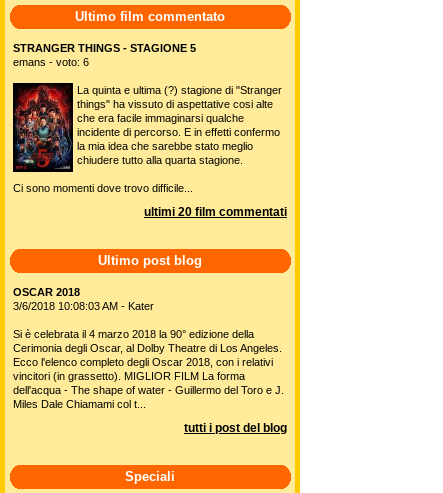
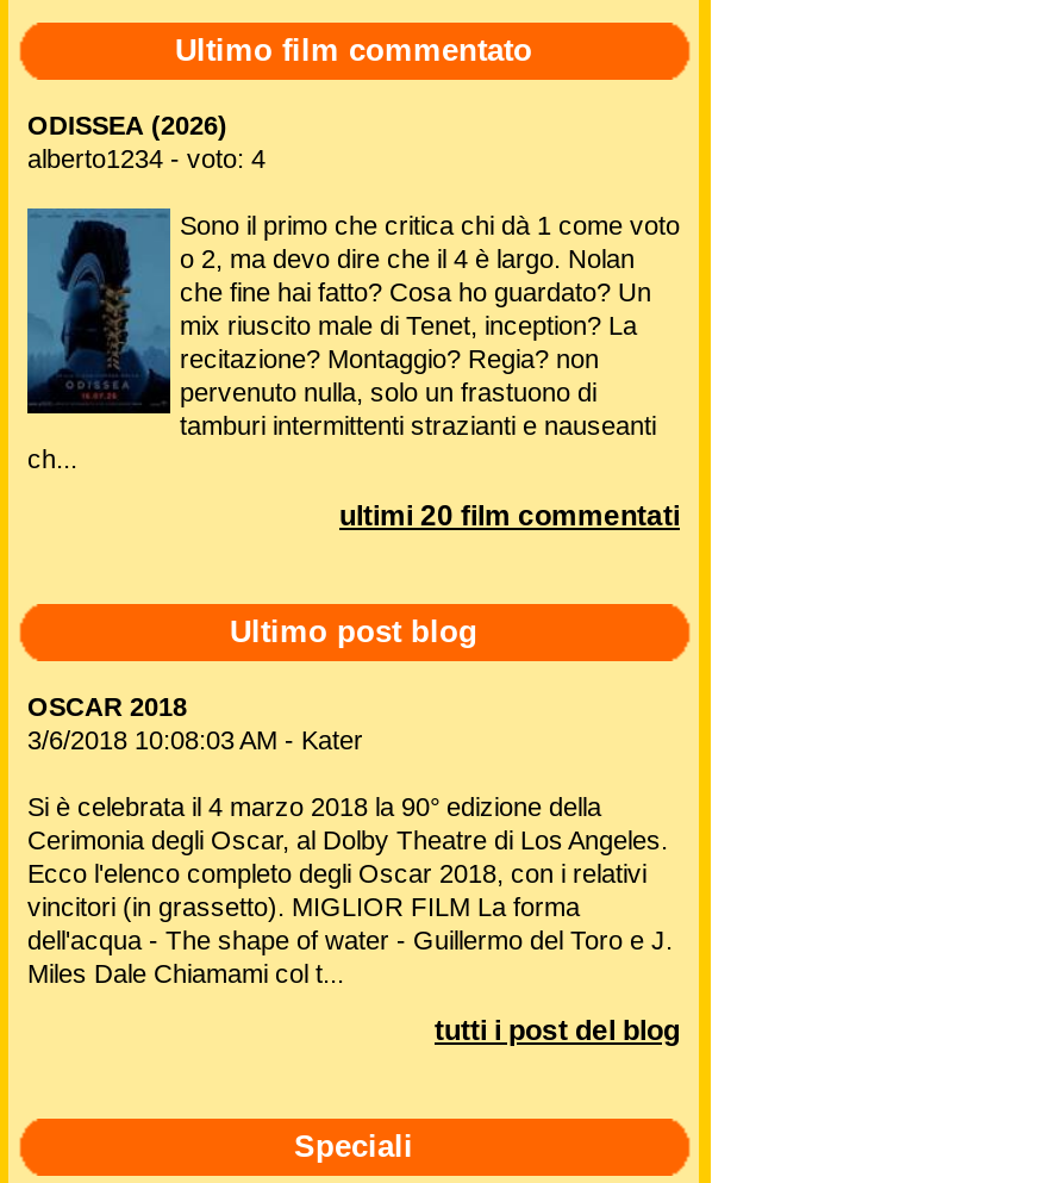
[12,42,282,194] [image] | STRANGER THINGS - STAGIONE 5 | emans - voto: 6 | La quinta e ultima (?) stagione di "Stranger | things" ha vissuto di aspettative cosi alte | che era facile immaginarsi qualche | incidente di percorso. E in effetti confermo | la mia idea che sarebbe stato meglio | chiudere tutto alla quarta stagione. | Ci sono momenti dove trovo difficile... -> [25,111,680,473] [image] | ODISSEA (2026) | alberto1234 - voto: 4 | Sono il primo che critica chi dà 1 come voto | o 2, ma devo dire che il 4 è largo. Nolan | che fine hai fatto? Cosa ho guardato? Un | mix riuscito male di Tenet, inception? La | recitazione? Montaggio? Regia? non | pervenuto nulla, solo un frastuono di | tamburi intermittenti strazianti e nauseanti | ch...

